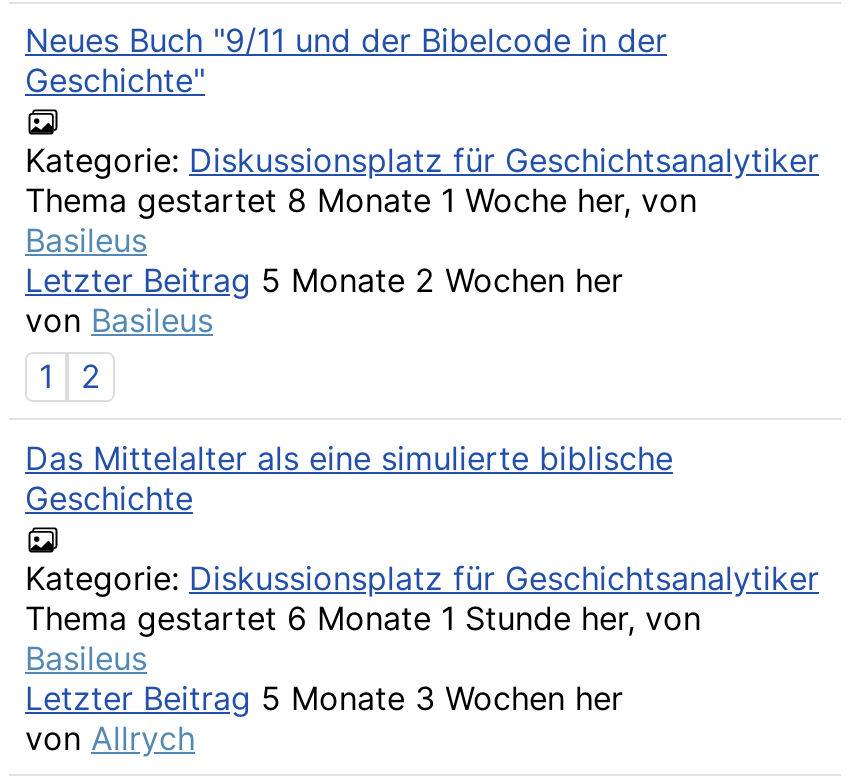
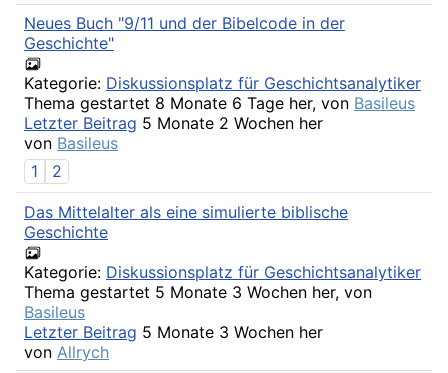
[25,180,697,260] Thema gestartet 8 Monate 1 Woche her, von | Basileus -> [24,93,415,113] Thema gestartet 8 Monate 6 Tage her, von Basileus
[25,598,701,638] Thema gestartet 6 Monate 1 Stunde her, von -> [24,282,372,302] Thema gestartet 5 Monate 3 Wochen her, von

